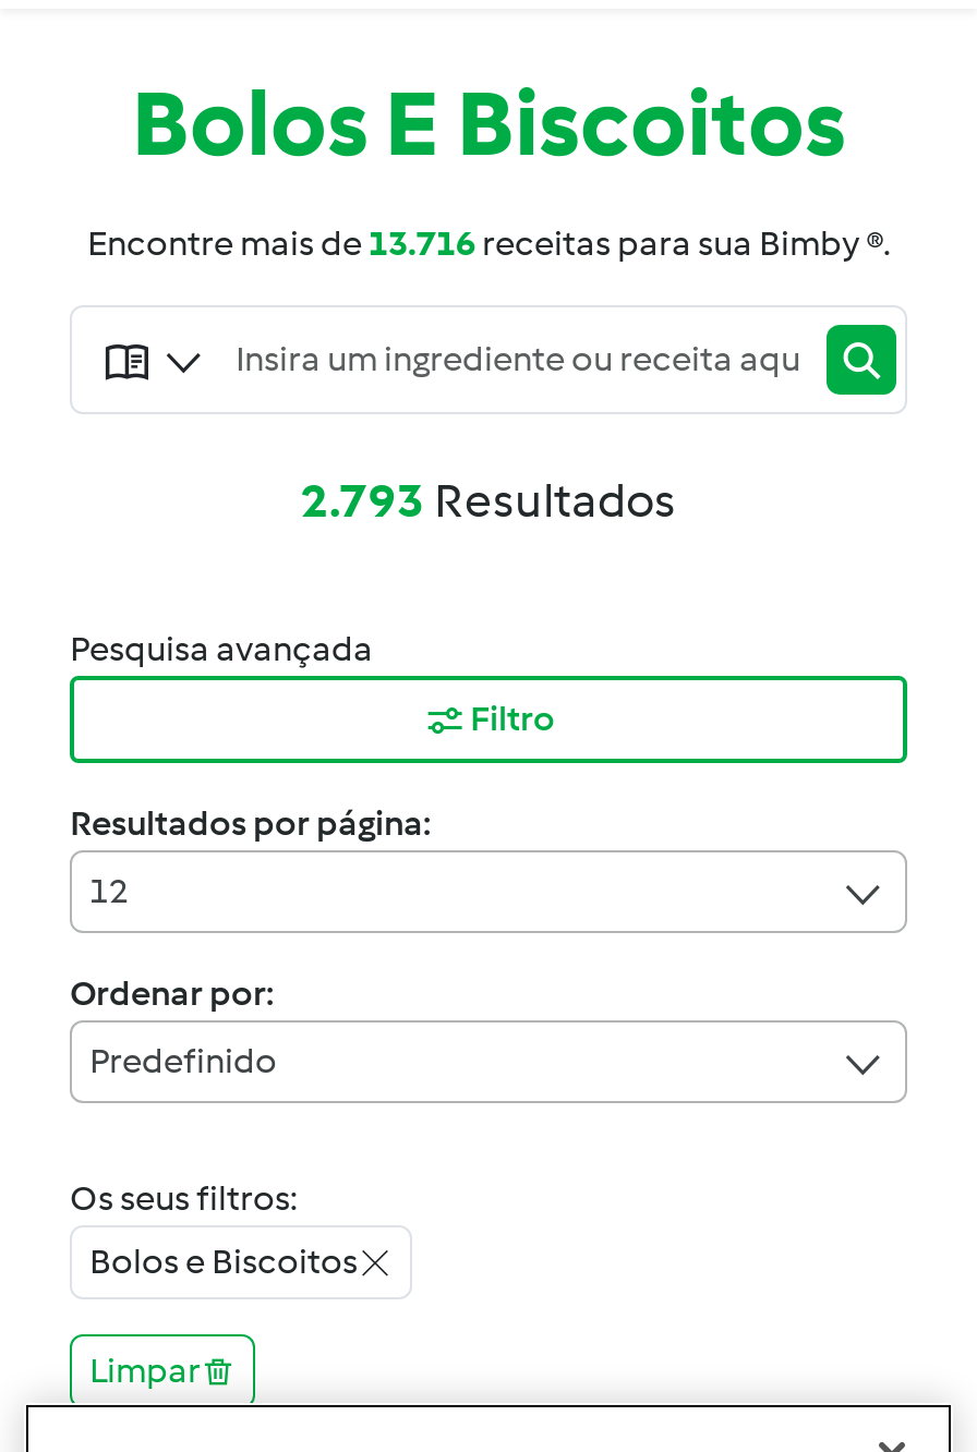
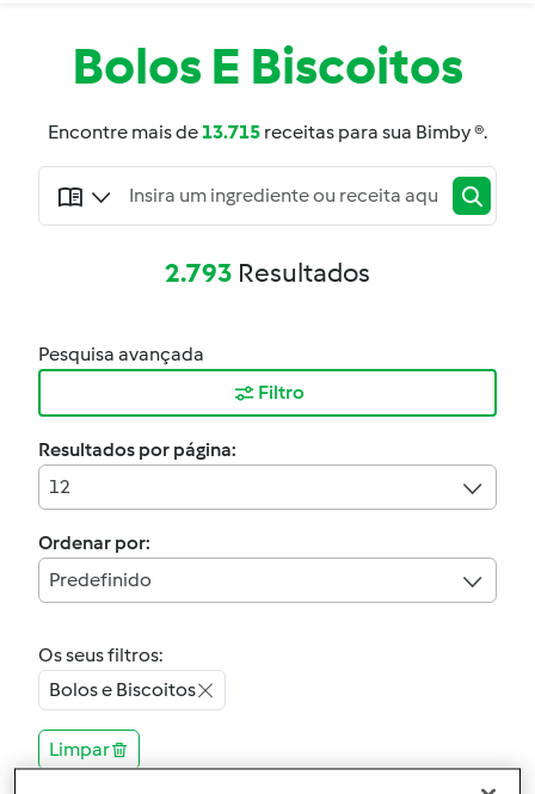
[87,222,890,264] Encontre mais de 13.716 receitas para sua Bimby ®. -> [48,121,487,143] Encontre mais de 13.715 receitas para sua Bimby ®.

